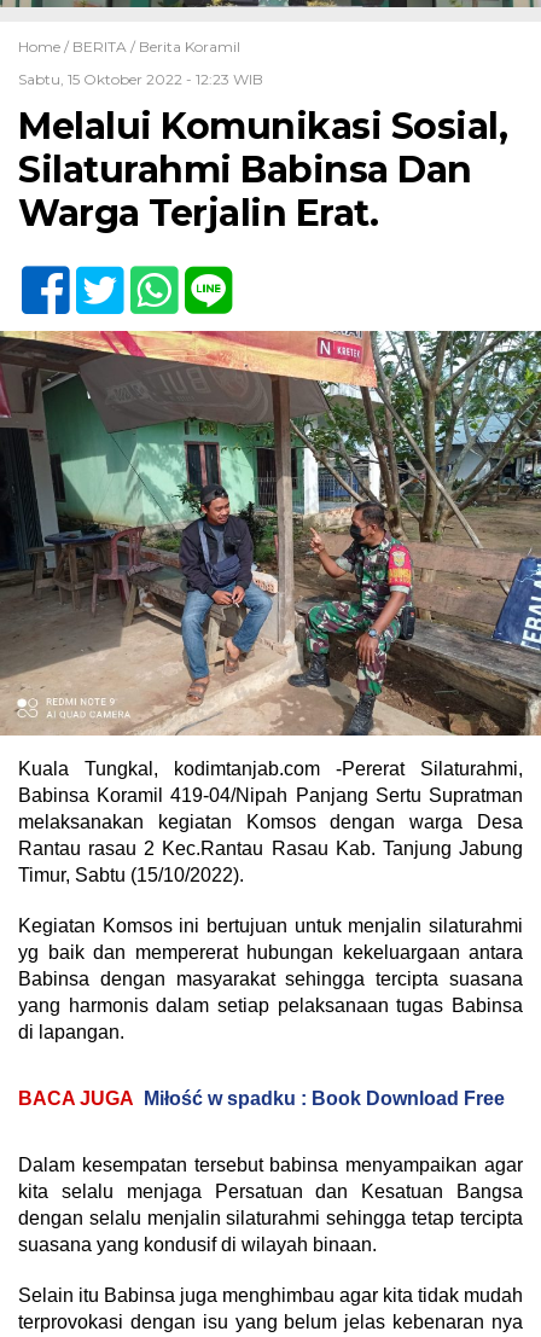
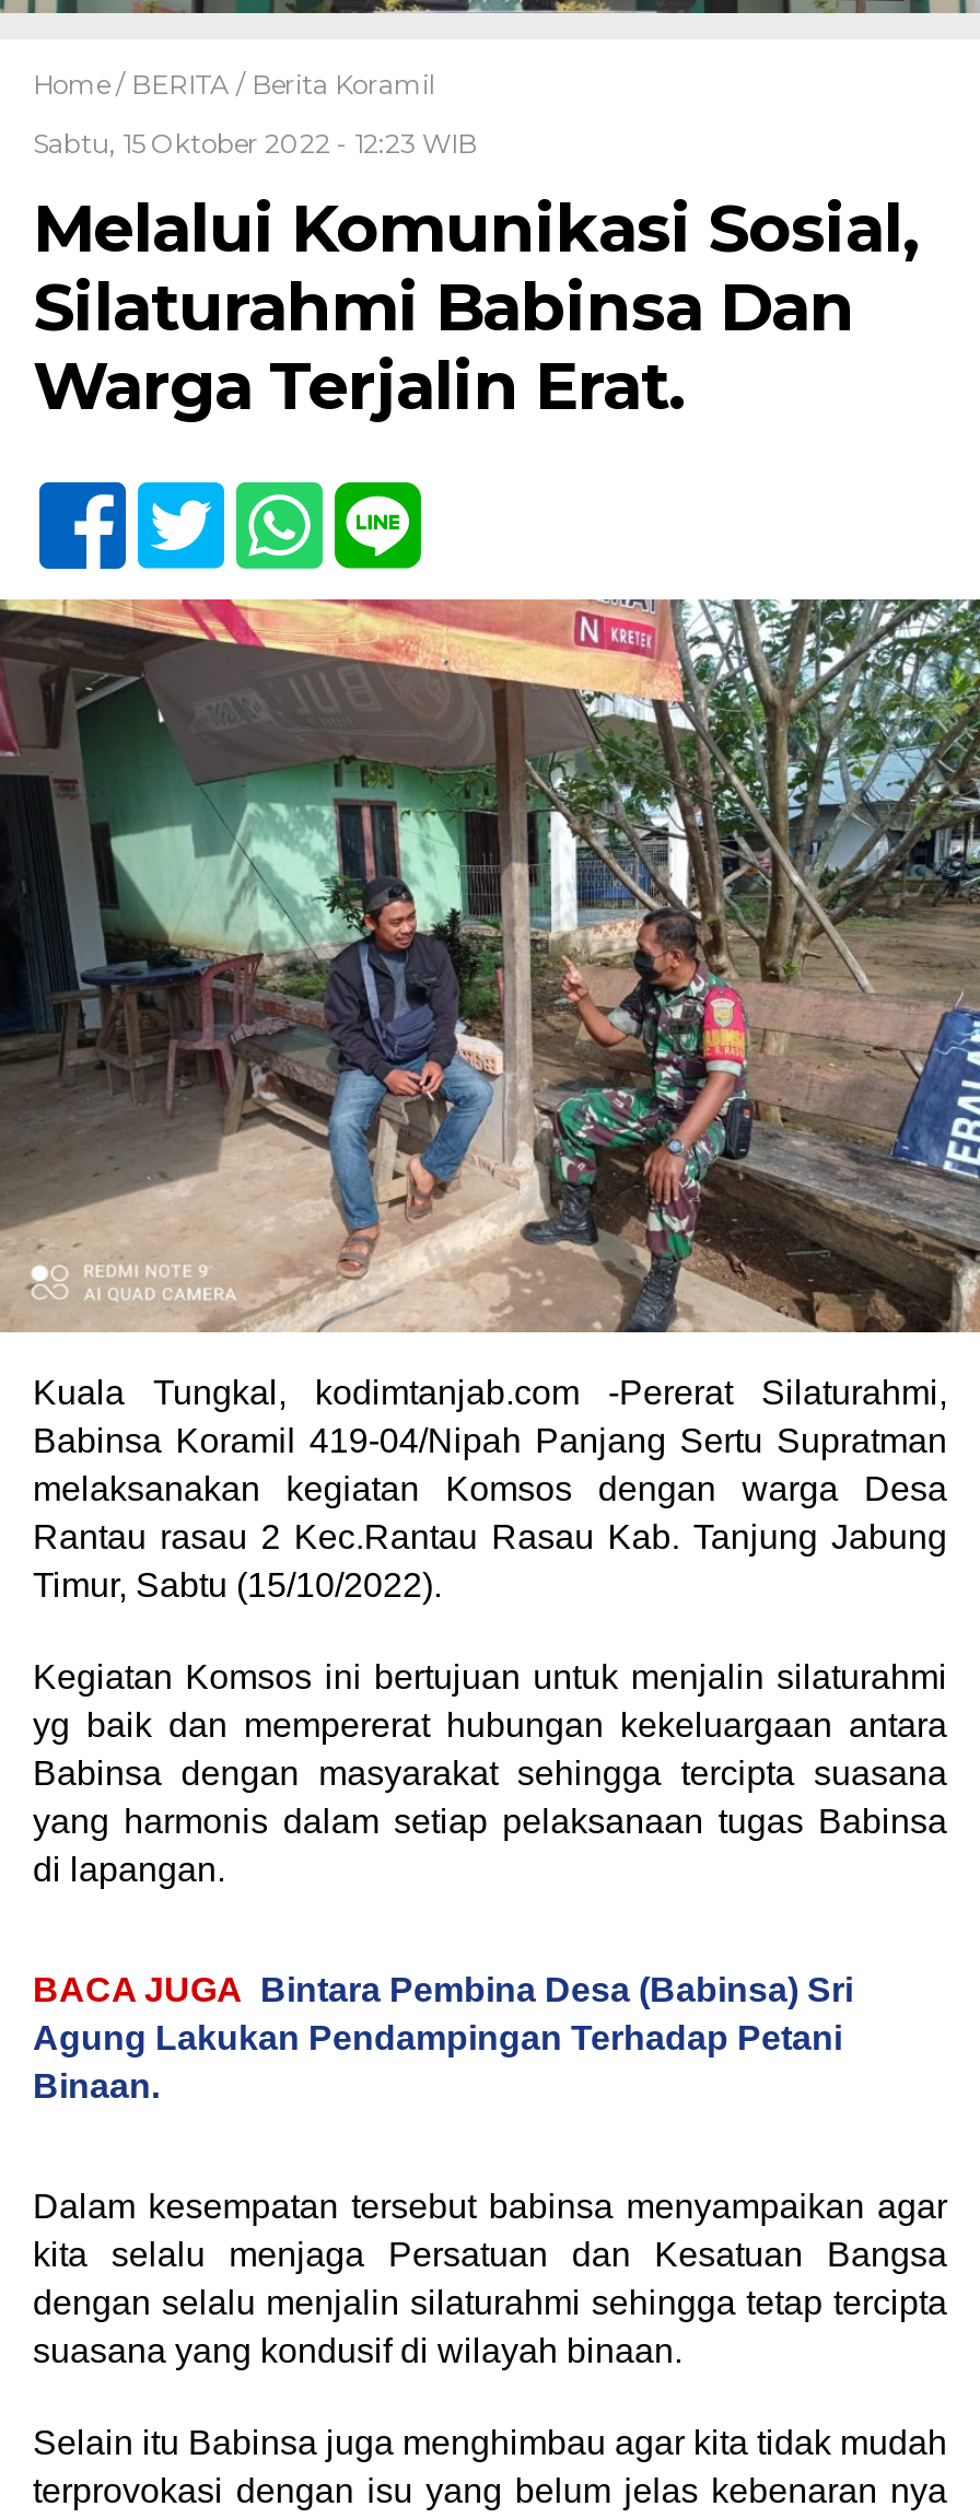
[18,1088,505,1109] BACA JUGA Miłość w spadku : Book Download Free -> [33,1971,853,2105] BACA JUGA Bintara Pembina Desa (Babinsa) Sri | Agung Lakukan Pendampingan Terhadap Petani | Binaan.

